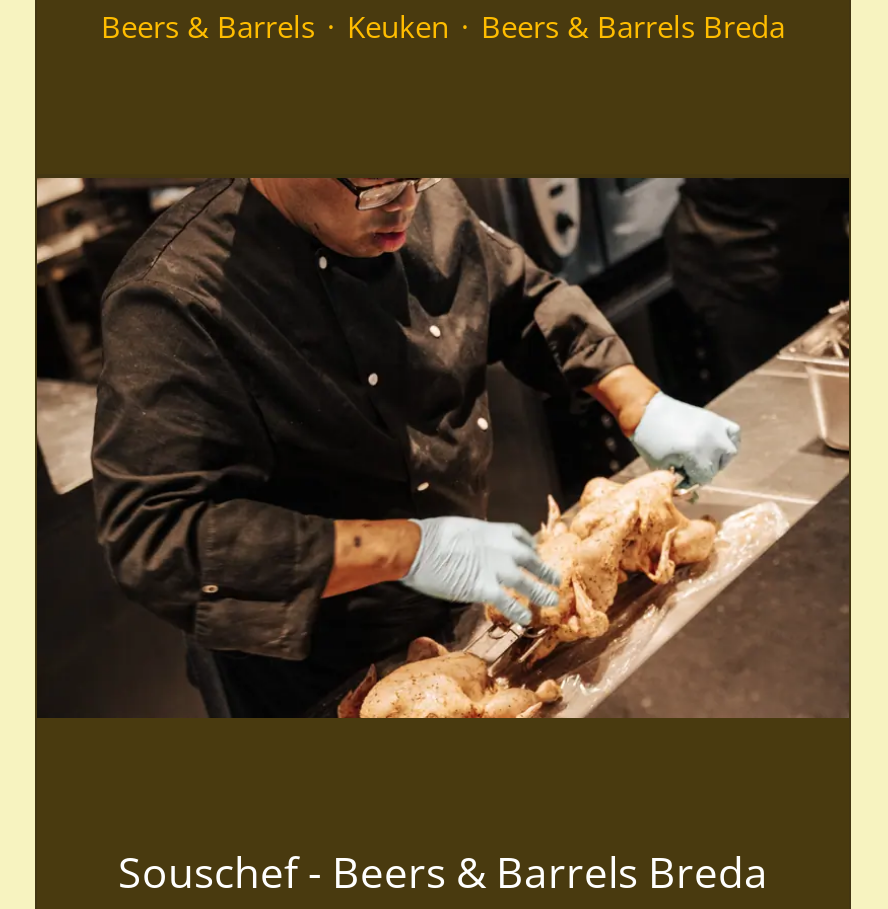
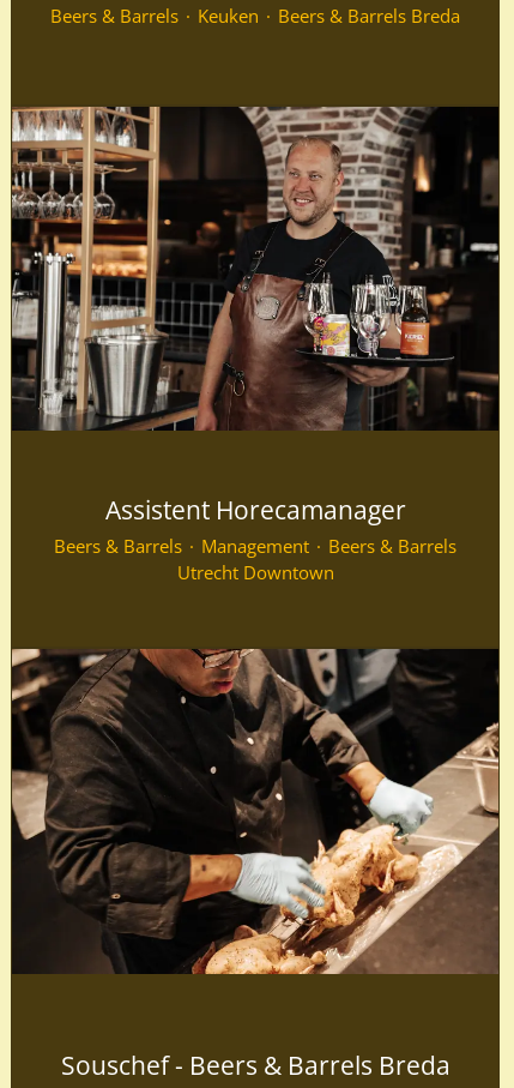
none -> [11,106,498,432] [image]
none -> [54,492,456,585] Assistent Horecamanager | Beers & Barrels · Management · Beers & Barrels | Utrecht Downtown

